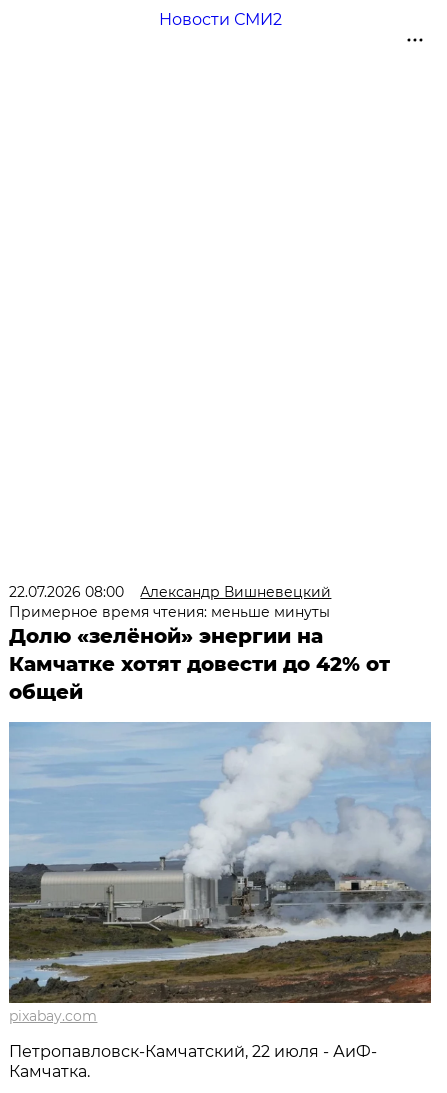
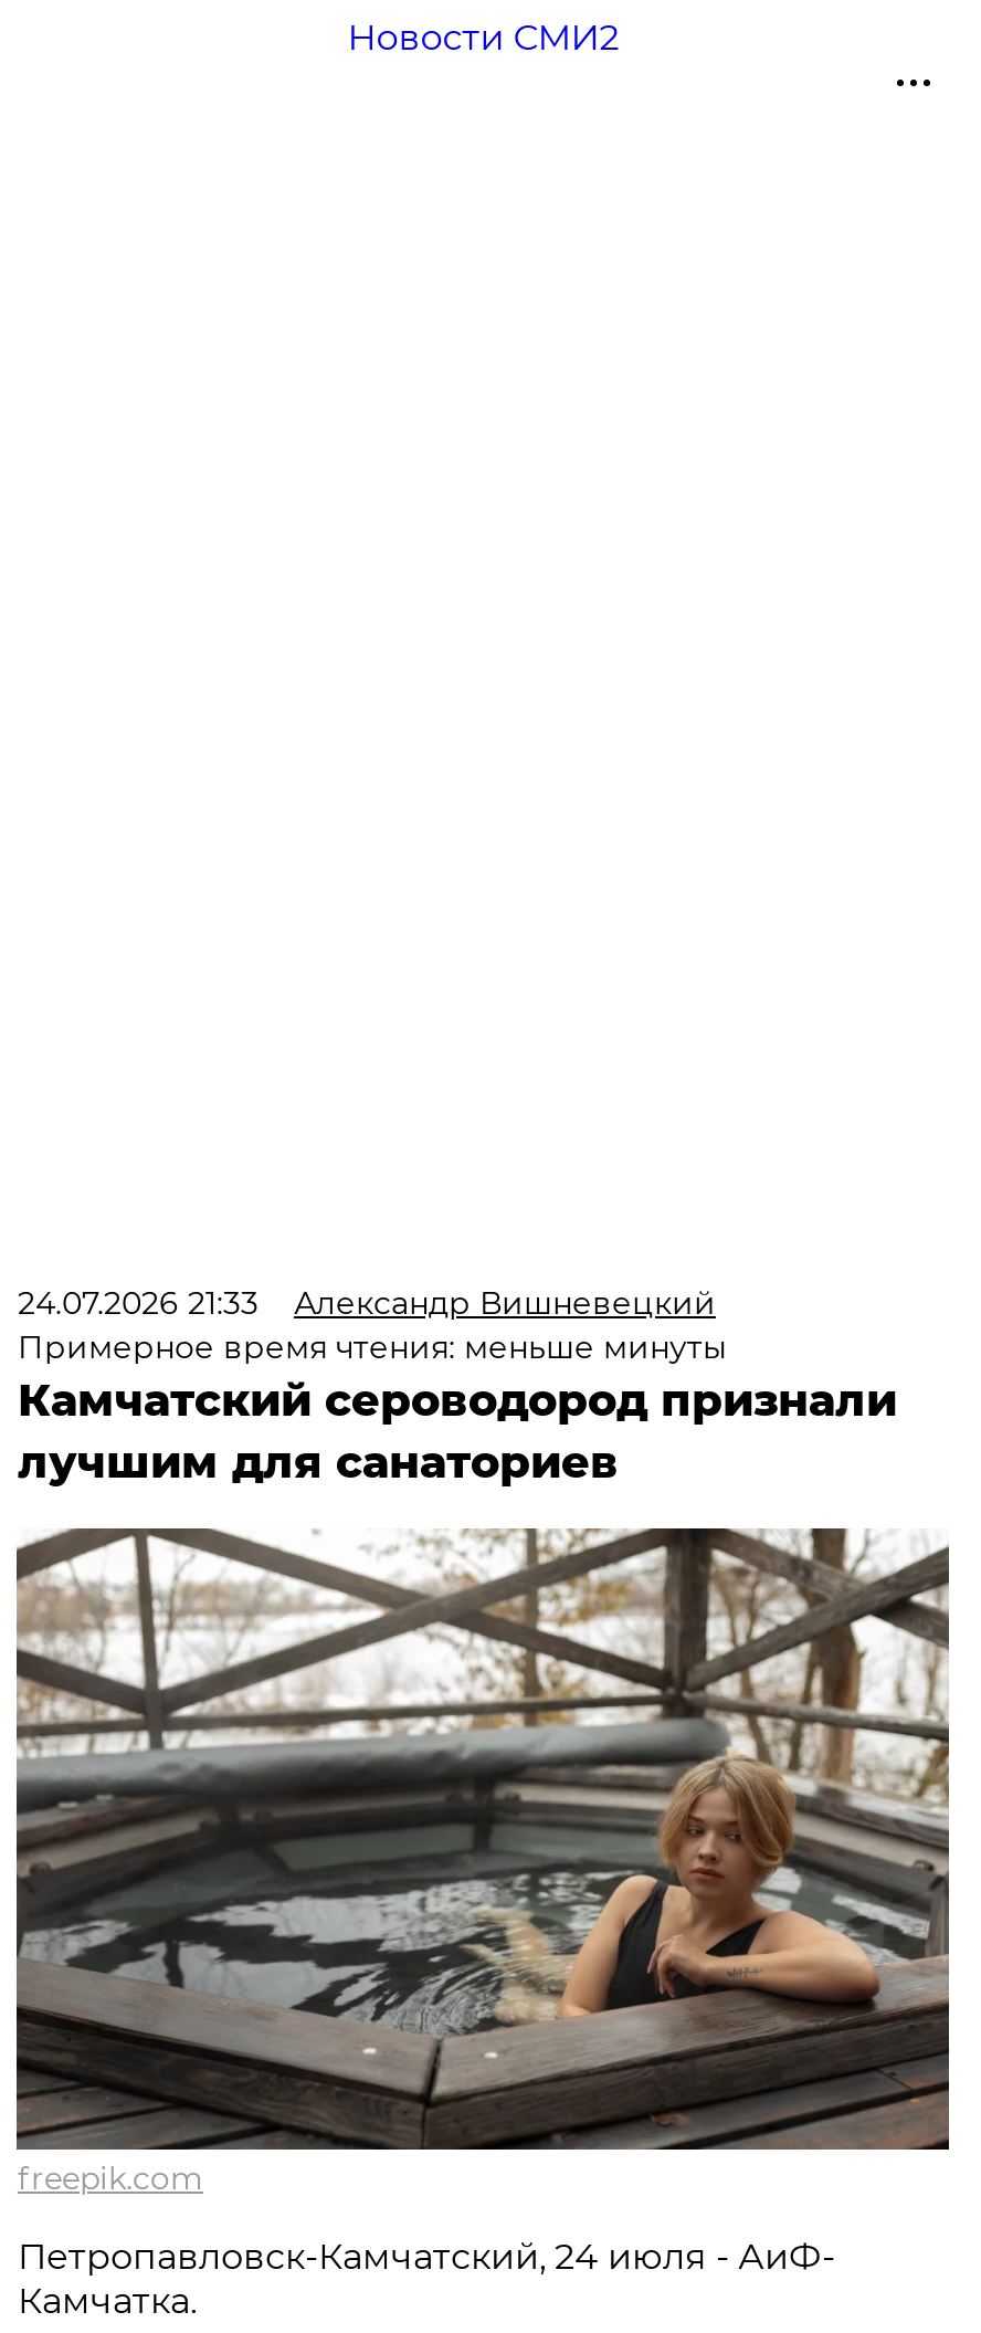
[9,583,331,601] 22.07.2026 08:00 Александр Вишневецкий -> [17,1283,716,1323] 24.07.2026 21:33 Александр Вишневецкий
[9,624,390,704] Долю «зелёной» энергии на | Камчатке хотят довести до 42% от | общей -> [17,1374,897,1489] Камчатский сероводород признали | лучшим для санаториев
[9,721,431,1025] [image] | pixabay.com -> [14,1528,951,2198] [image] | freepik.com
[9,1042,377,1061] Петропавловск-Камчатский, 22 июля - АиФ- -> [17,2236,835,2278] Петропавловск-Камчатский, 24 июля - АиФ-

